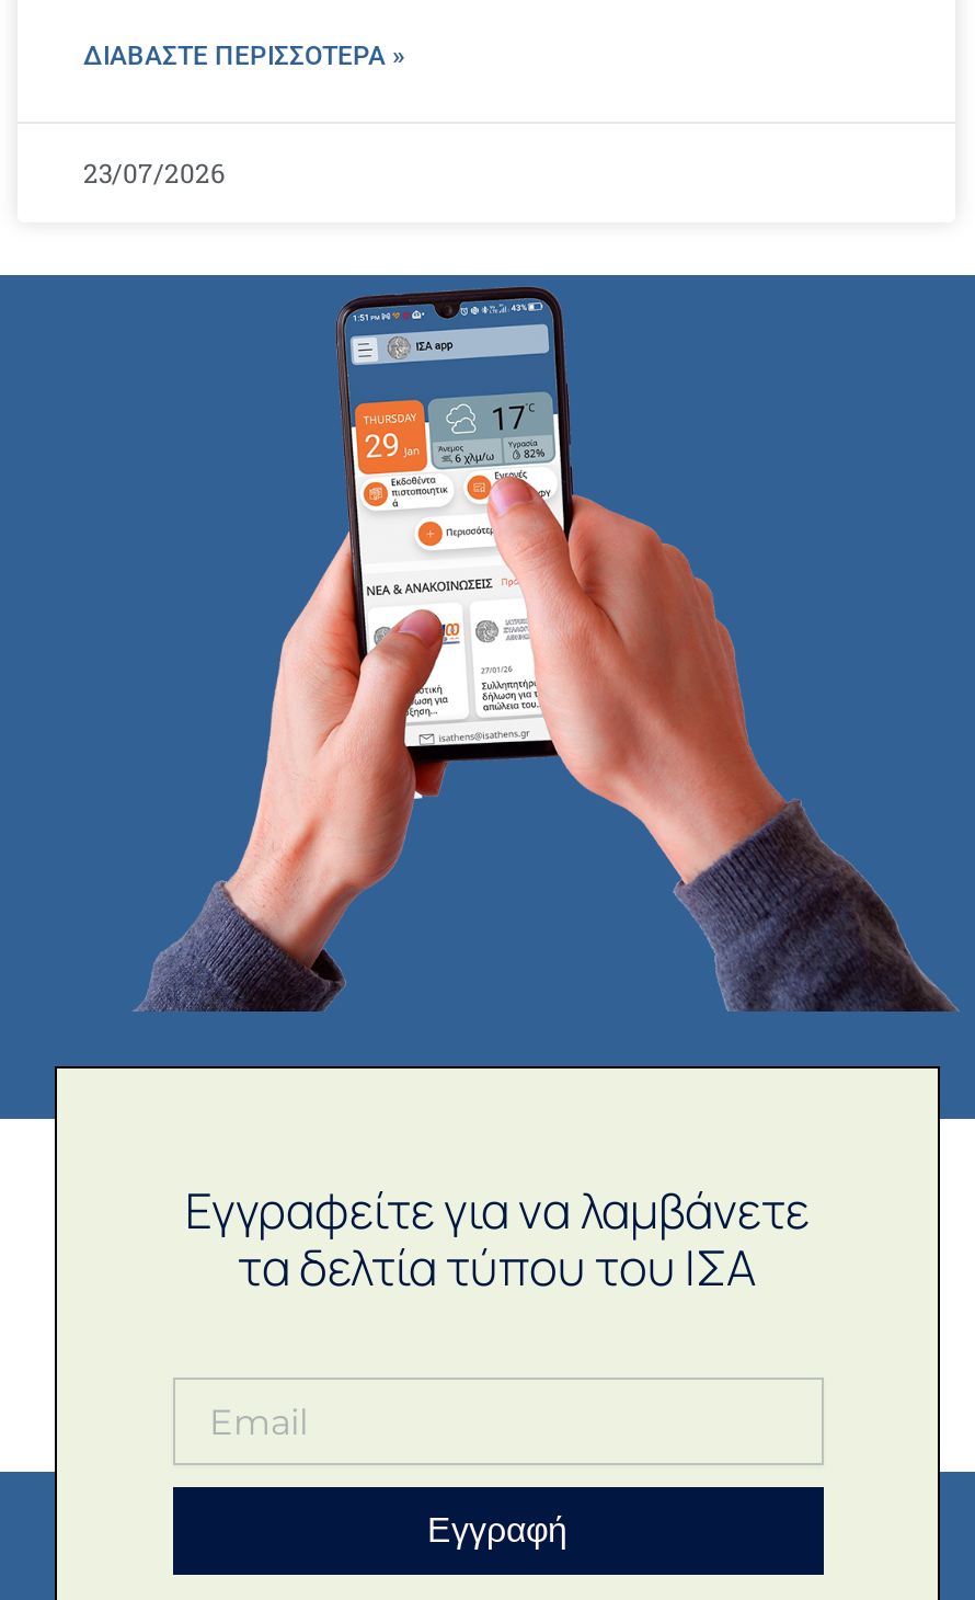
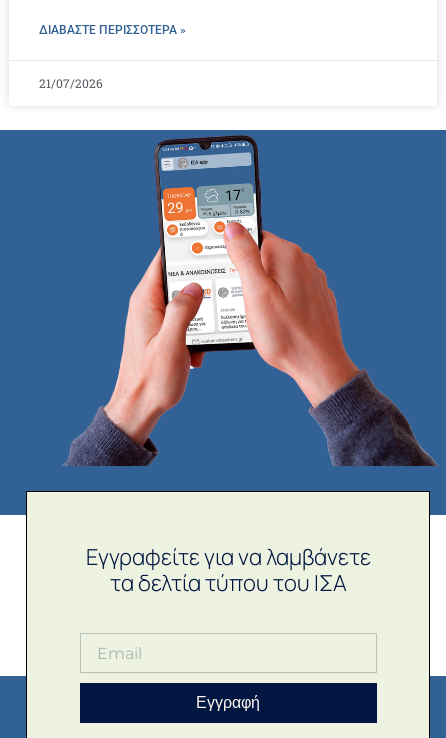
[83,155,226,190] 23/07/2026 -> [39,75,103,91] 21/07/2026

